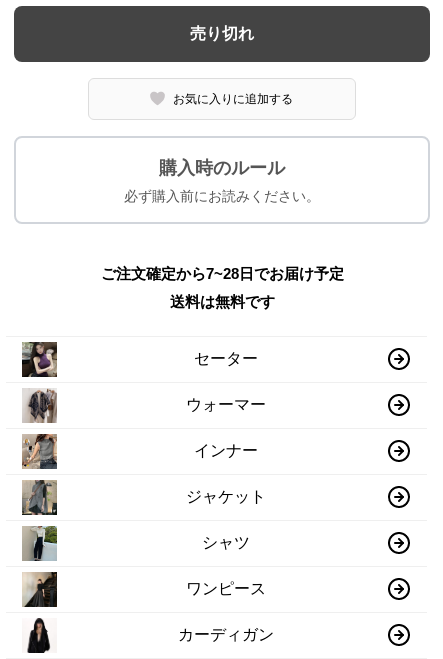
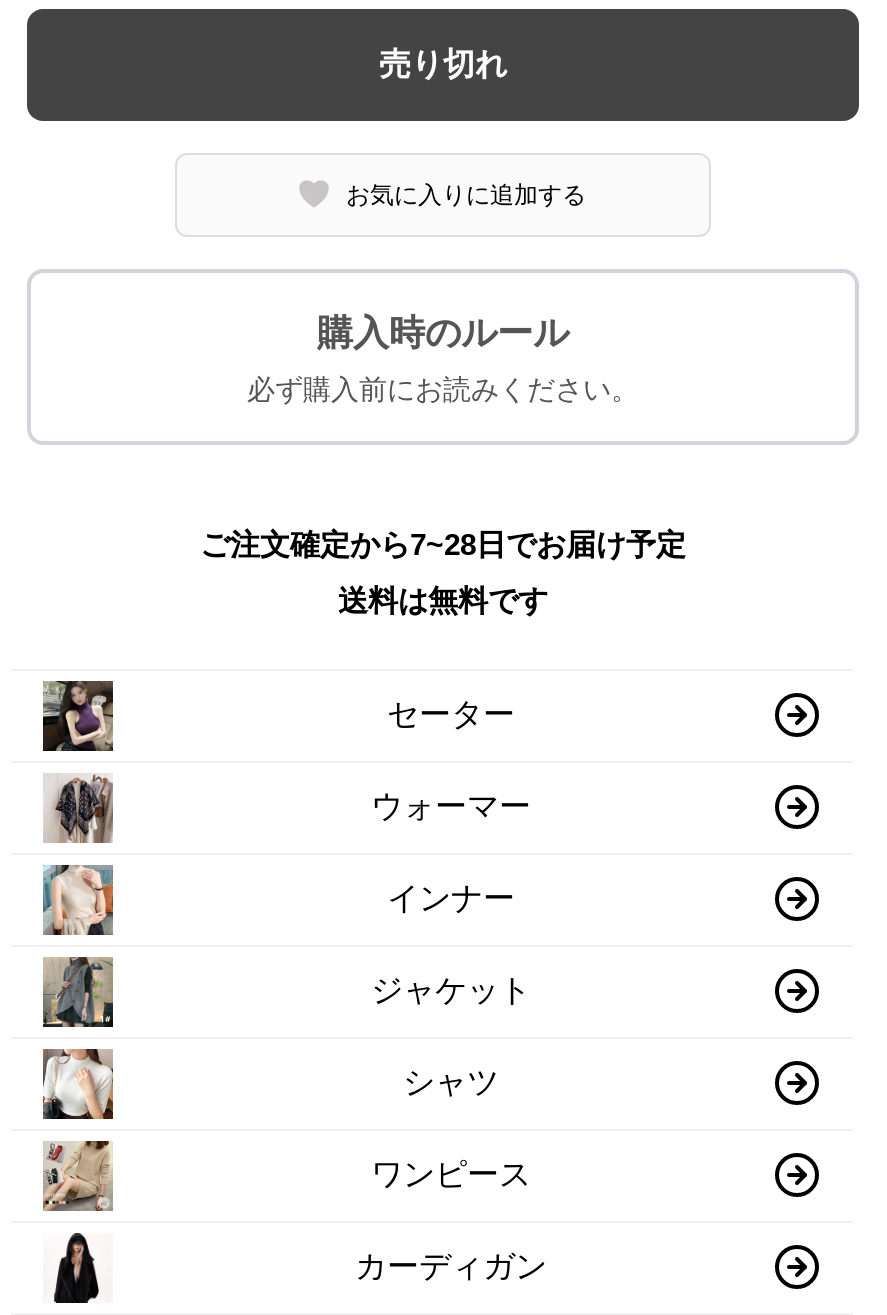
[21,433,58,470] [image] -> [41,863,115,935] [image]
[22,526,57,562] [image] -> [41,1049,115,1121] [image]
[24,572,58,608] [image] -> [43,1139,113,1213] [image]

